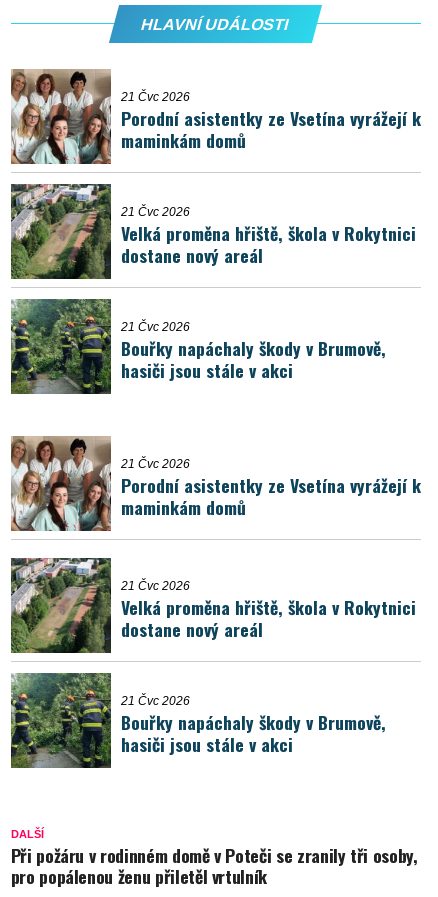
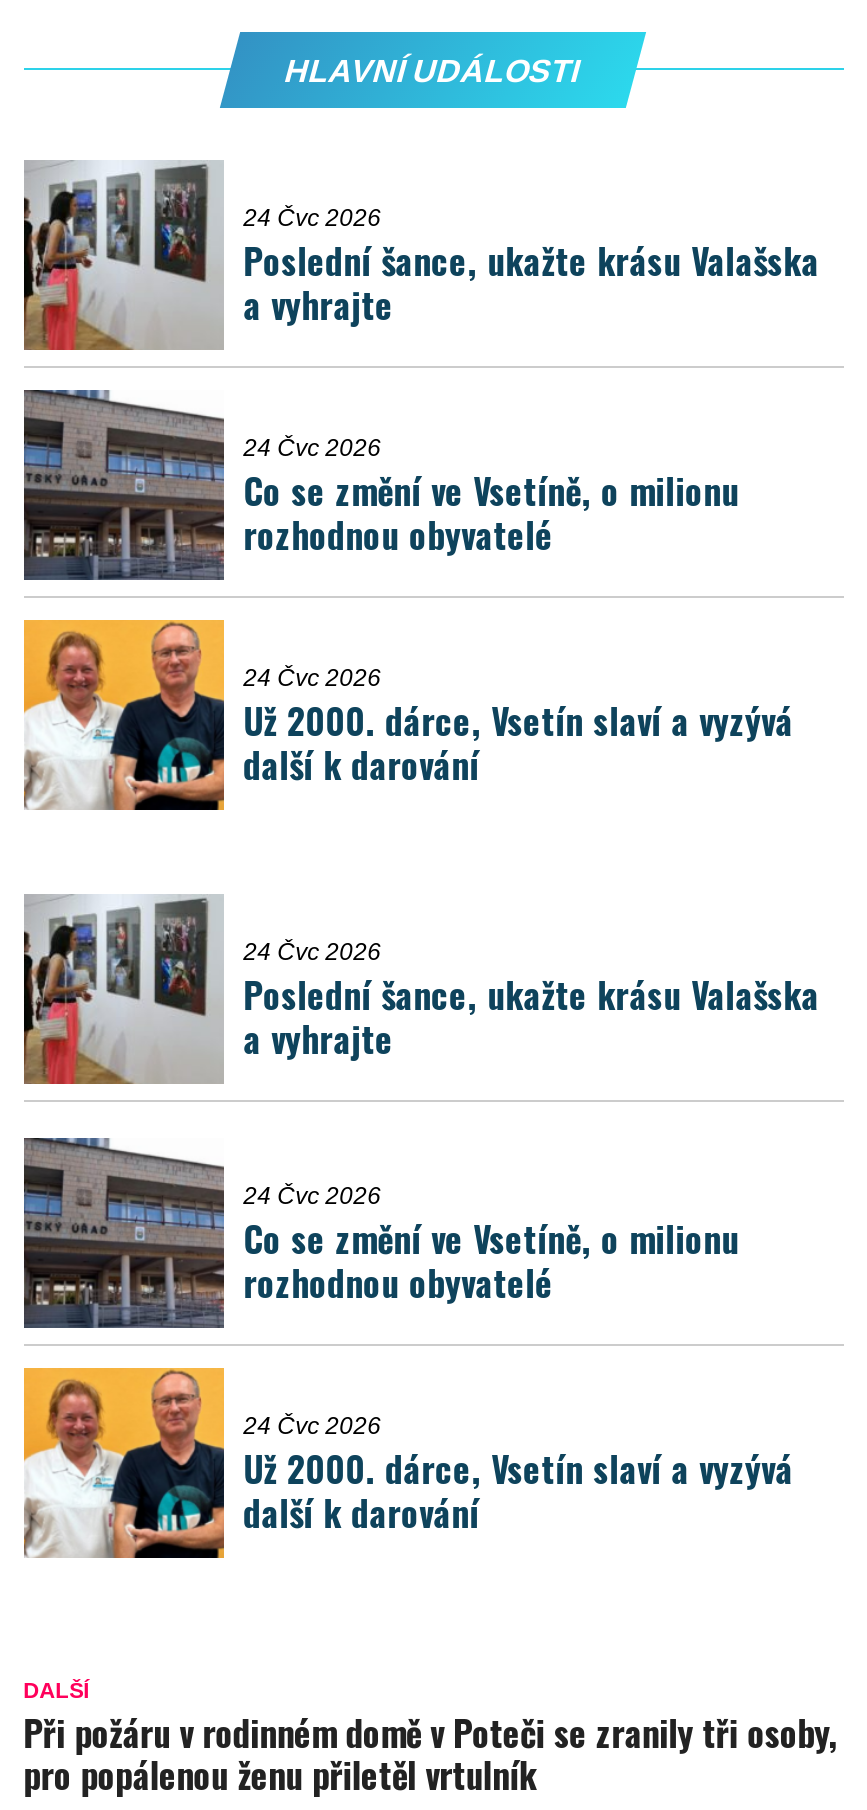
[11,68,421,165] [image] | Porodní asistentky ze Vsetína vyrážejí k | maminkám domů -> [22,161,819,351] [image] | Poslední šance, ukažte krásu Valašska | a vyhrajte
[121,90,190,104] 21 Čvc 2026 -> [243,204,381,232] 24 Čvc 2026
[11,183,416,280] [image] | Velká proměna hřiště, škola v Rokytnici | dostane nový areál -> [24,389,739,581] [image] | Co se změní ve Vsetíně, o milionu | rozhodnou obyvatelé
[121,205,190,219] 21 Čvc 2026 -> [243,434,381,462] 24 Čvc 2026
[10,298,386,395] [image] | Bouřky napáchaly škody v Brumově, | hasiči jsou stále v akci -> [22,619,793,813] [image] | Už 2000. dárce, Vsetín slaví a vyzývá | další k darování
[121,320,190,334] 21 Čvc 2026 -> [243,664,381,692] 24 Čvc 2026
[11,435,421,532] [image] | Porodní asistentky ze Vsetína vyrážejí k | maminkám domů -> [22,895,819,1085] [image] | Poslední šance, ukažte krásu Valašska | a vyhrajte
[121,457,190,471] 21 Čvc 2026 -> [243,938,381,966] 24 Čvc 2026
[11,557,416,654] [image] | Velká proměna hřiště, škola v Rokytnici | dostane nový areál -> [24,1137,739,1329] [image] | Co se změní ve Vsetíně, o milionu | rozhodnou obyvatelé
[121,579,190,593] 21 Čvc 2026 -> [243,1182,381,1210] 24 Čvc 2026
[10,672,386,769] [image] | Bouřky napáchaly škody v Brumově, | hasiči jsou stále v akci -> [22,1367,793,1561] [image] | Už 2000. dárce, Vsetín slaví a vyzývá | další k darování
[121,694,190,708] 21 Čvc 2026 -> [243,1412,381,1440] 24 Čvc 2026

